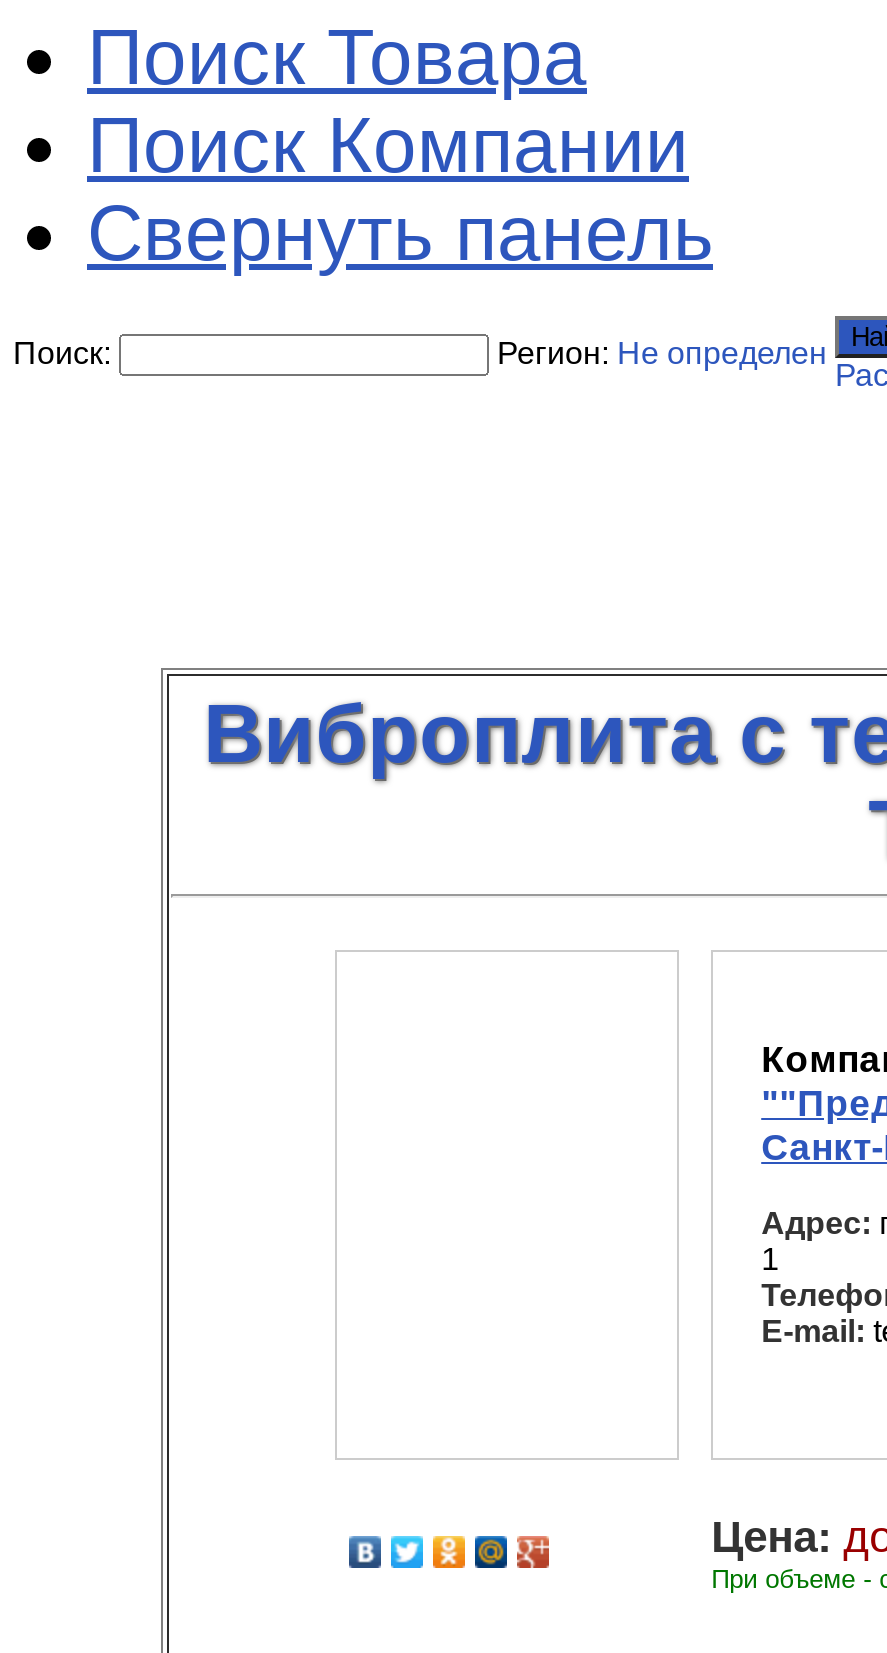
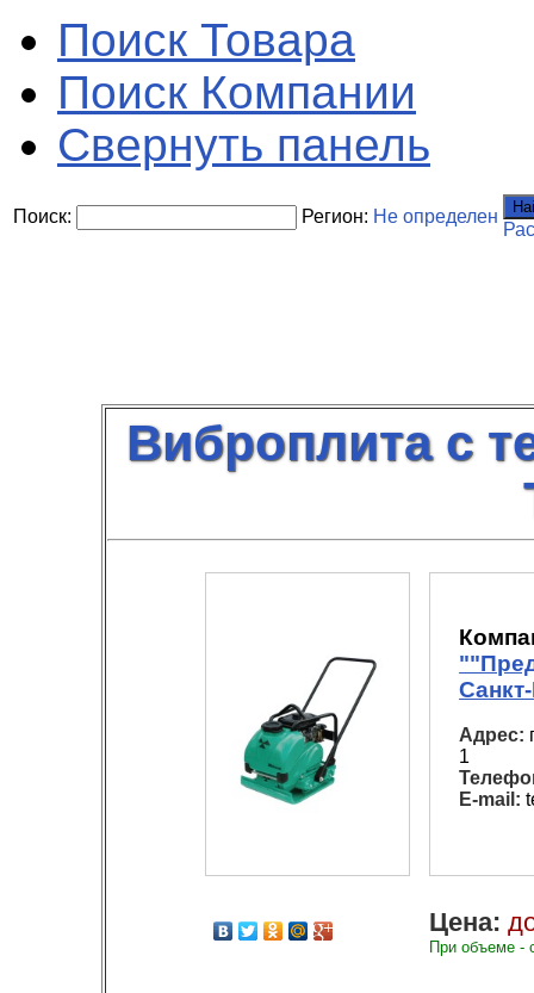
none -> [240,656,378,806] [image]

